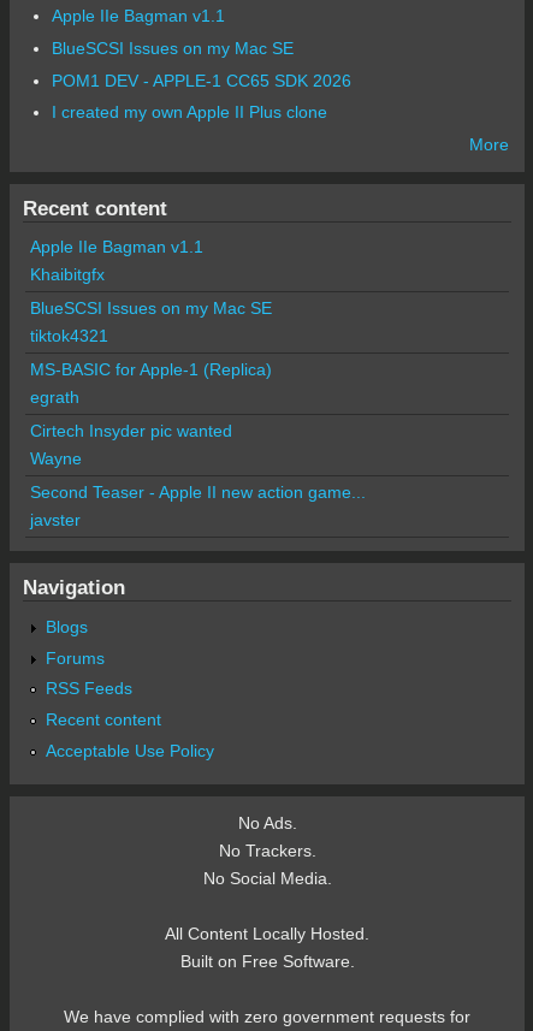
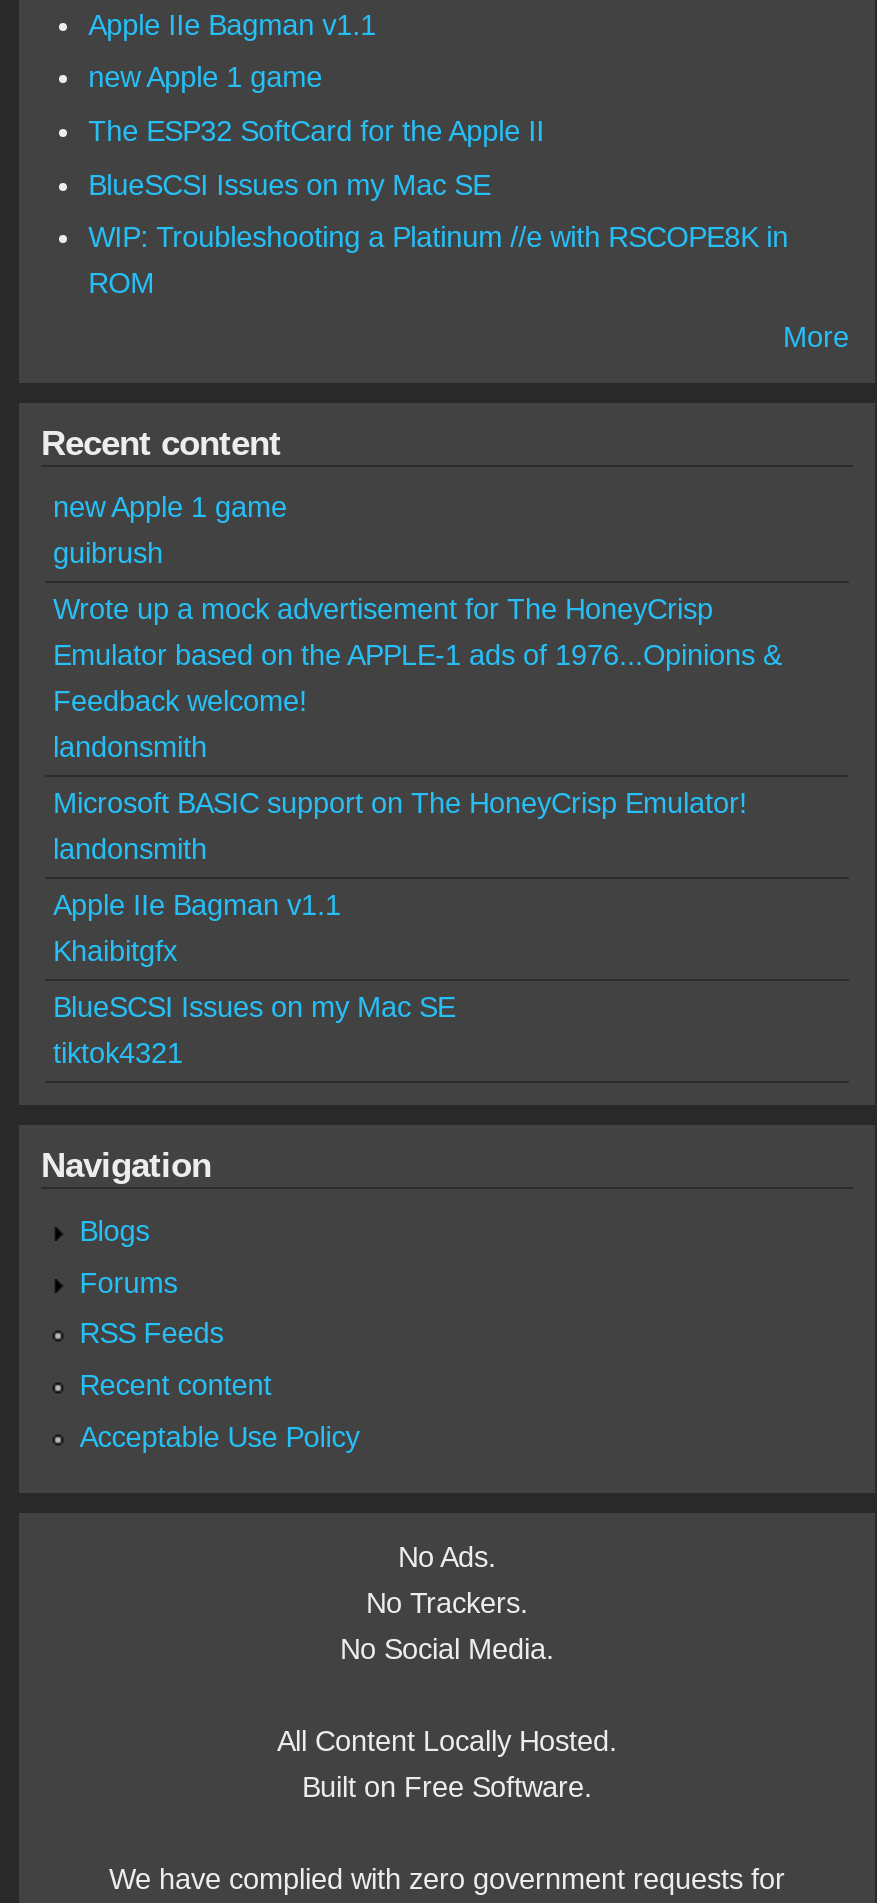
none -> [88,62,544,147] new Apple 1 game | The ESP32 SoftCard for the Apple II
[51,70,351,122] POM1 DEV - APPLE-1 CC65 SDK 2026 | I created my own Apple II Plus clone -> [88,222,788,300] WIP: Troubleshooting a Platinum //e with RSCOPE8K in | ROM
none -> [53,491,781,865] new Apple 1 game | guibrush | Wrote up a mock advertisement for The HoneyCrisp | Emulator based on the APPLE-1 ads of 1976...Opinions & | Feedback welcome! | landonsmith | Microsoft BASIC support on The HoneyCrisp Emulator! | landonsmith
moved [30,237,272,345] -> [53,889,455,1069]: Apple IIe Bagman v1.1 | Khaibitgfx | BlueSCSI Issues on my Mac SE | tiktok4321
[30,359,366,529] MS-BASIC for Apple-1 (Replica) | egrath | Cirtech Insyder pic wanted | Wayne | Second Teaser - Apple II new action game... | javster -> none

